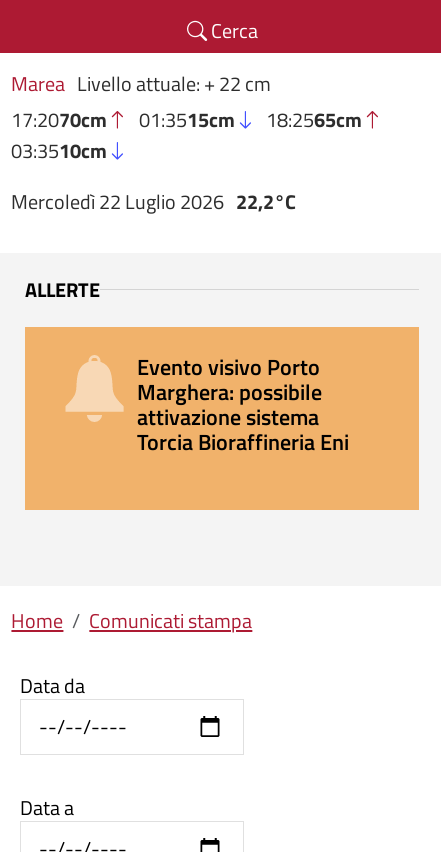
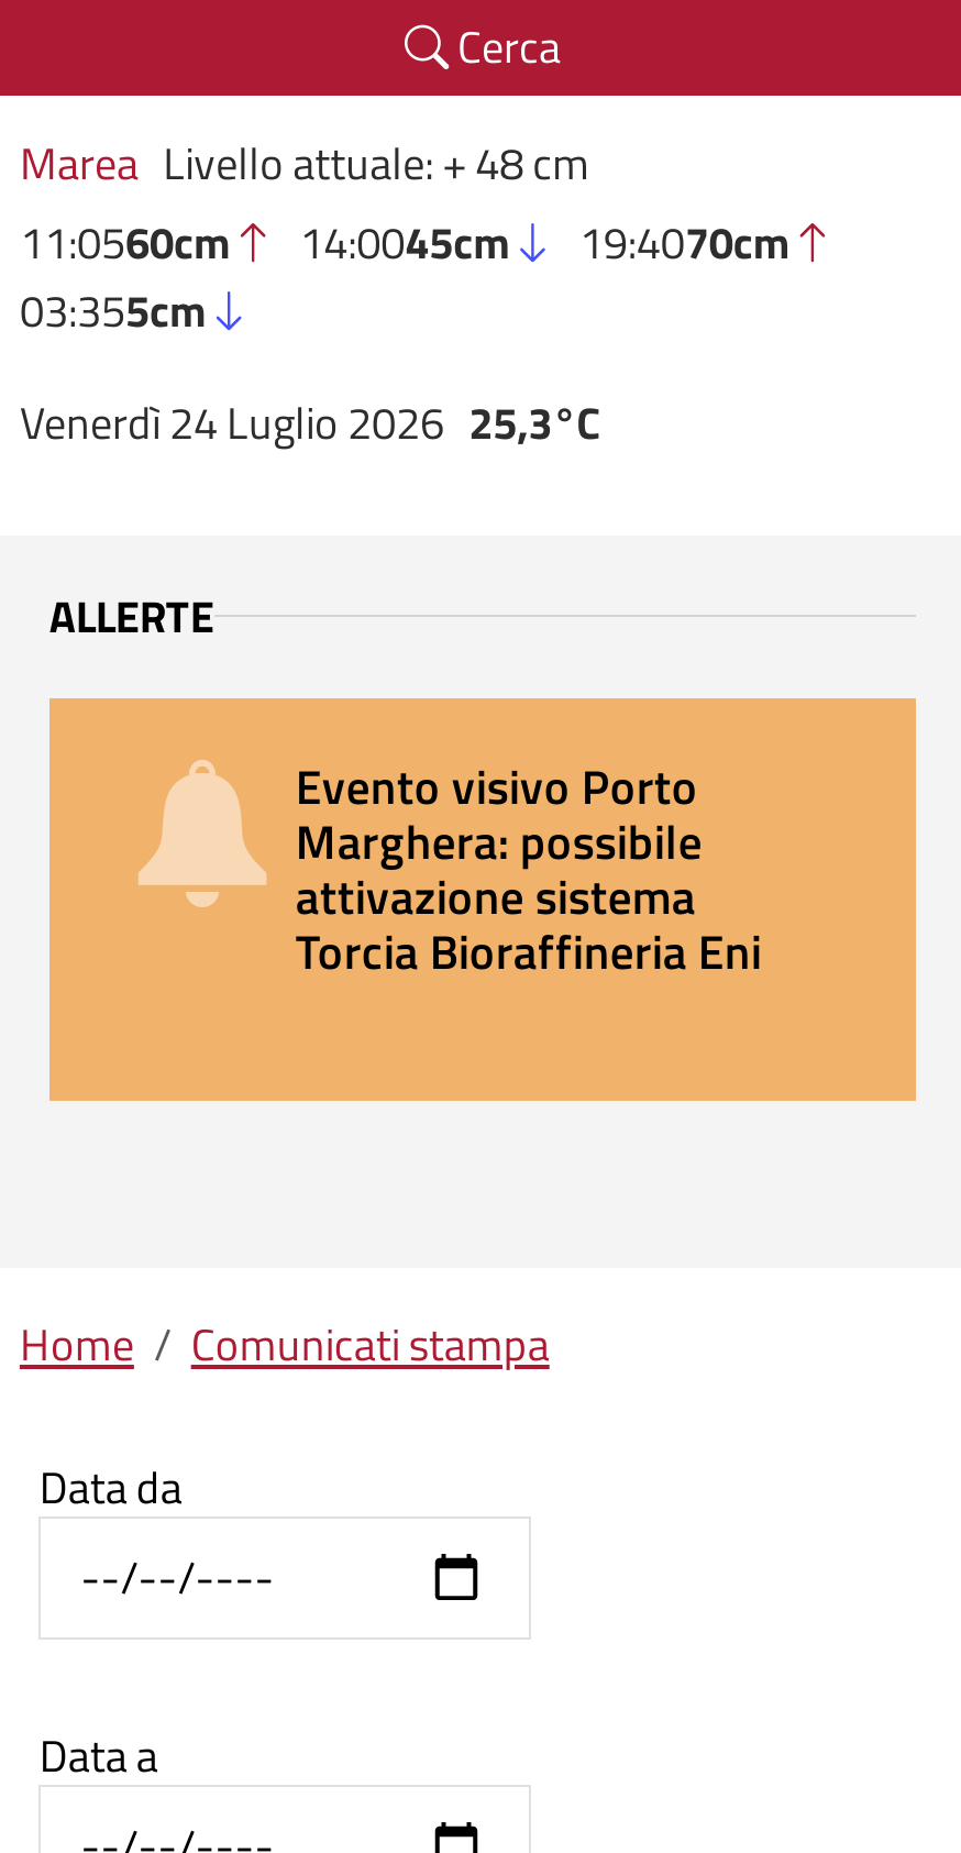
[11,68,362,166] Marea Livello attuale: + 22 cm | 17:2070cm | 01:3515cm | 18:2565cm | 03:3510cm -> [20,129,790,344] Marea Livello attuale: + 48 cm | 11:0560cm | 14:0045cm | 19:4070cm | 03:355cm
[11,186,296,217] Mercoledì 22 Luglio 2026 22,2°C -> [20,389,601,457] Venerdì 24 Luglio 2026 25,3°C

